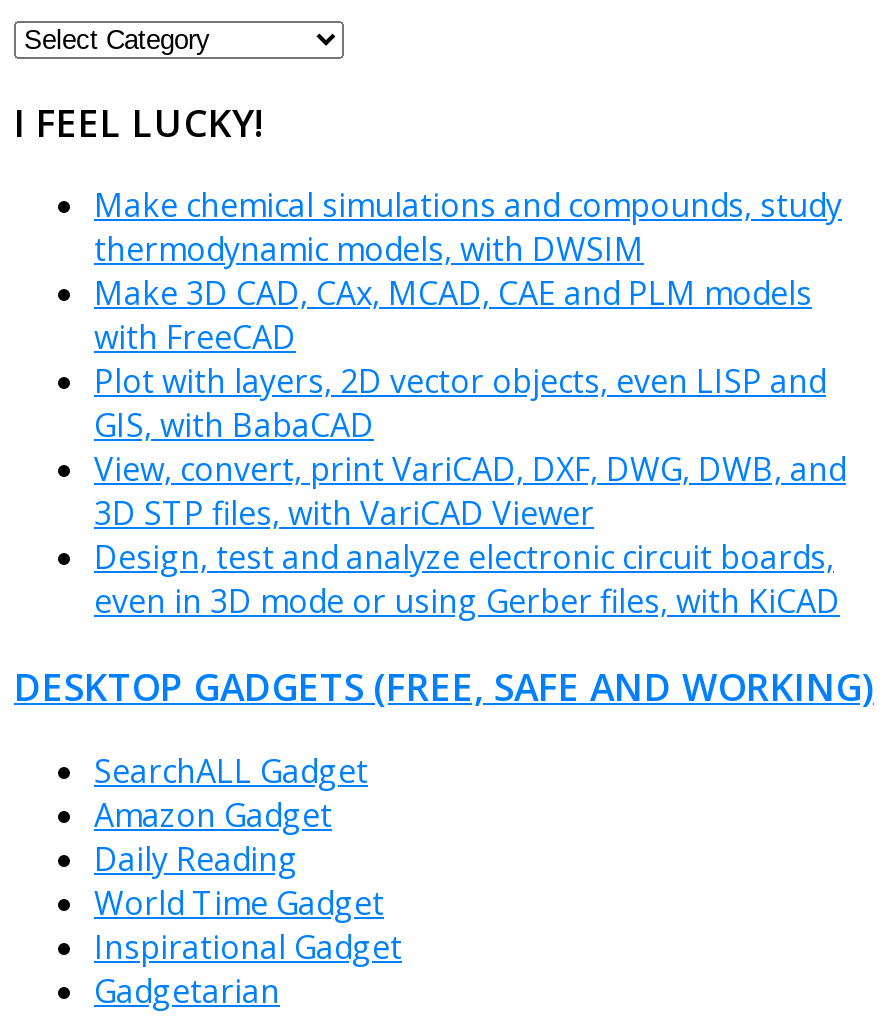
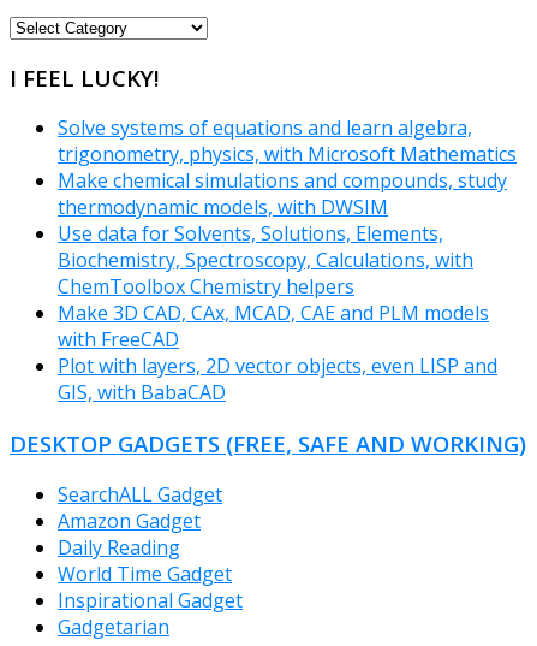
none -> [58,115,517,168] Solve systems of equations and learn algebra, | trigonometry, physics, with Microsoft Mathematics
moved [94,184,842,272] -> [58,168,507,221]: Make chemical simulations and compounds, study | thermodynamic models, with DWSIM
none -> [58,221,473,300] Use data for Solvents, Solutions, Elements, | Biochemistry, Spectroscopy, Calculations, with | ChemToolbox Chemistry helpers
moved [94,272,826,448] -> [58,300,497,406]: Make 3D CAD, CAx, MCAD, CAE and PLM models | with FreeCAD | Plot with layers, 2D vector objects, even LISP and | GIS, with BabaCAD
[94,448,846,624] View, convert, print VariCAD, DXF, DWG, DWB, and | 3D STP files, with VariCAD Viewer | Design, test and analyze electronic circuit boards, | even in 3D mode or using Gerber files, with KiCAD -> none

